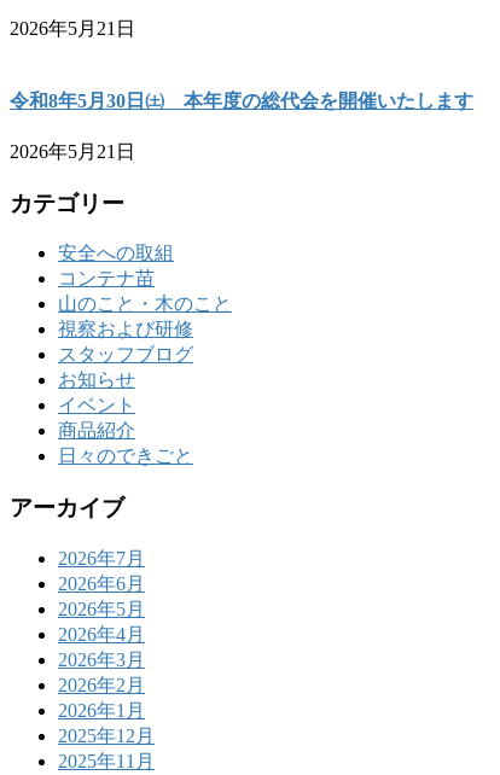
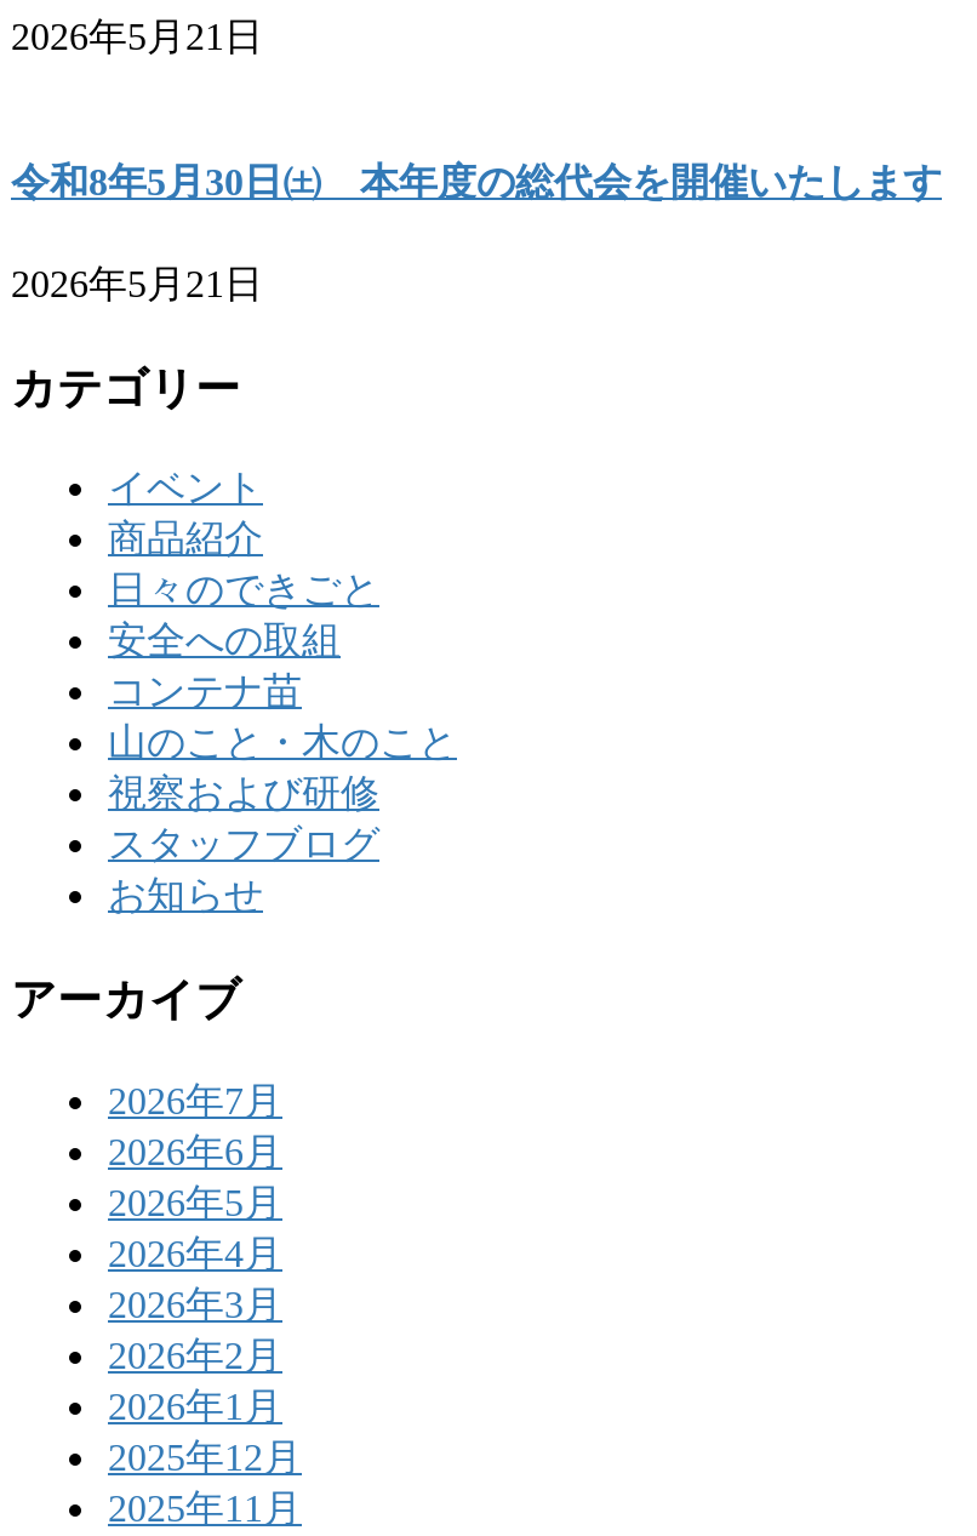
moved [58,243,232,340] -> [108,621,457,815]: 安全への取組 | コンテナ苗 | 山のこと・木のこと | 視察および研修
moved [58,395,193,467] -> [108,468,379,611]: イベント | 商品紹介 | 日々のできごと

